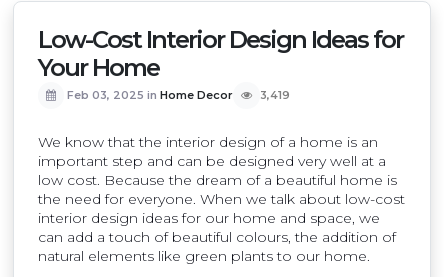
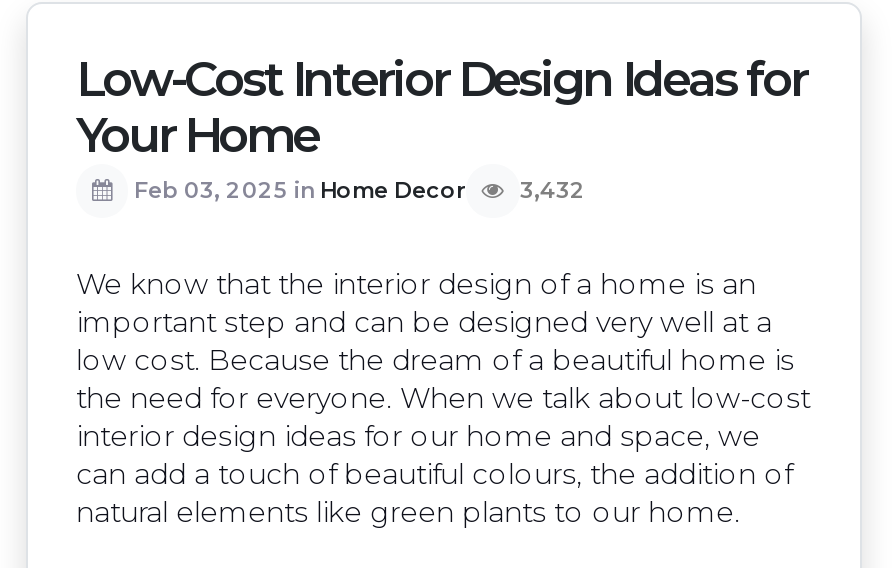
[64,88,290,102] Feb 03, 2025 in Home Decor 3,419 -> [128,175,586,204] Feb 03, 2025 in Home Decor 3,432

